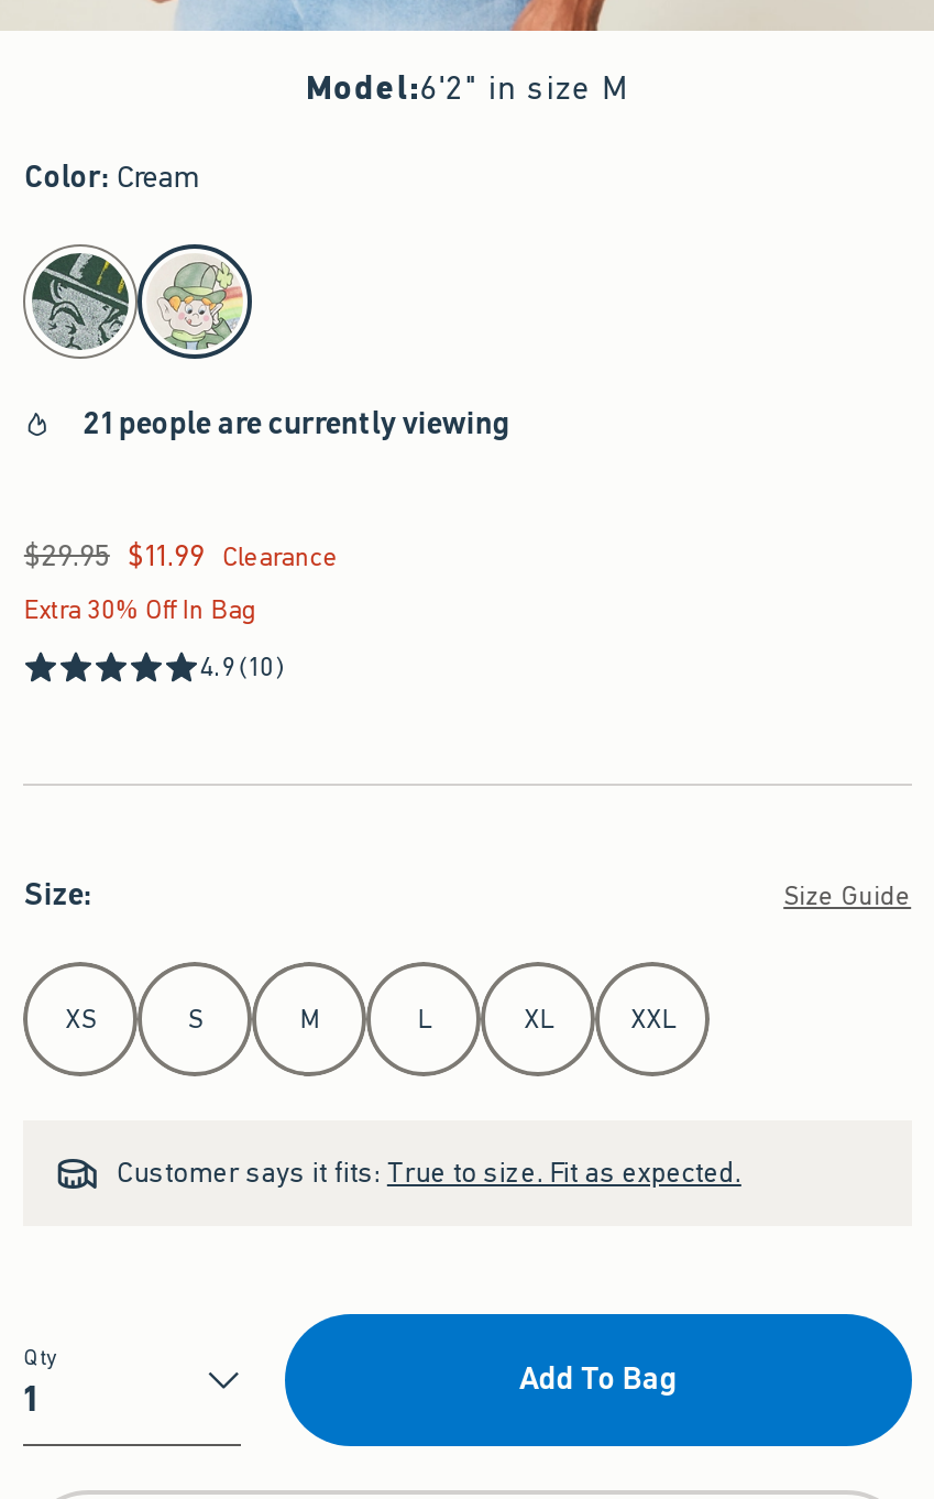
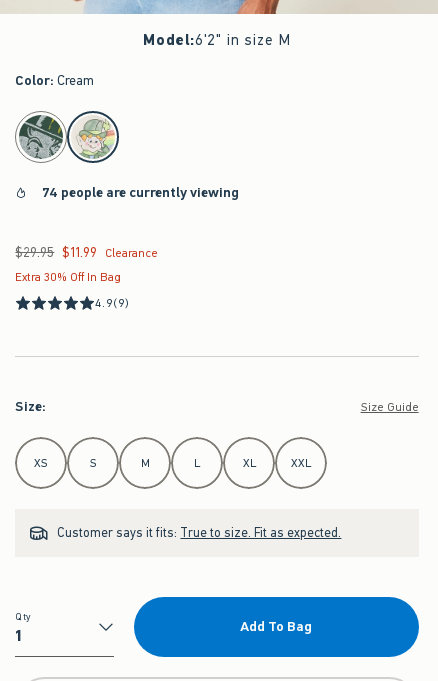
[83,403,510,445] 21 people are currently viewing -> [42,183,239,202] 74 people are currently viewing
[200,649,286,685] 4.9 (10) -> [95,295,130,311] 4.9 (9)

